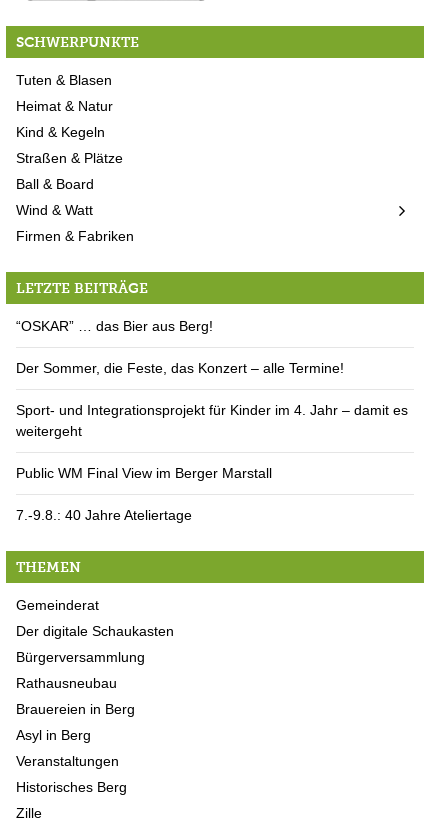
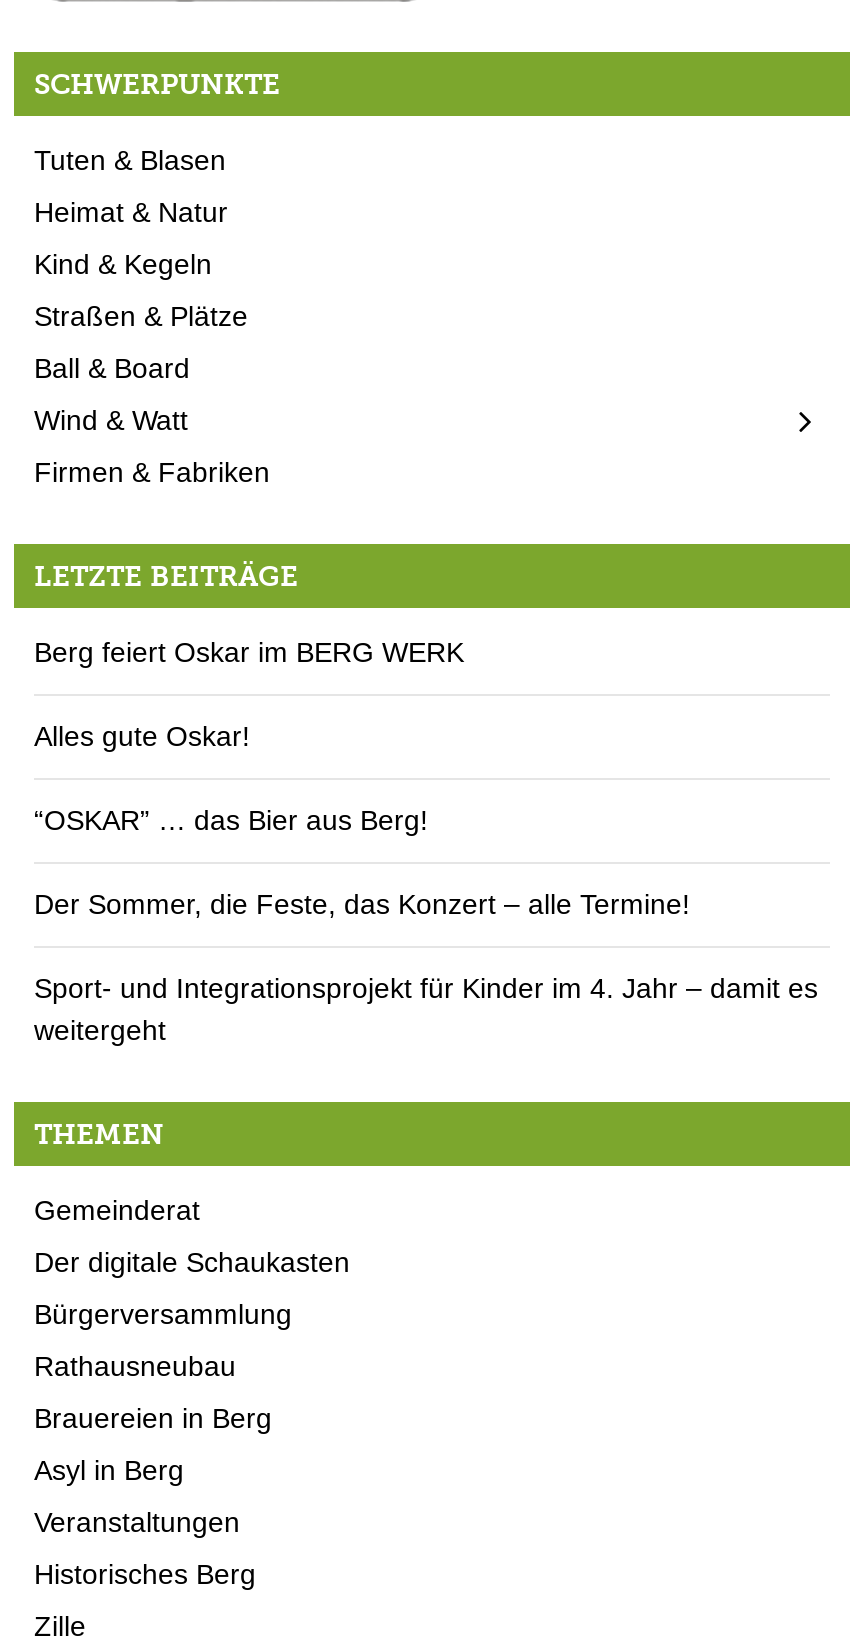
none -> [34,636,464,752] Berg feiert Oskar im BERG WERK | Alles gute Oskar!
moved [16,318,408,439] -> [34,804,818,1046]: “OSKAR” … das Bier aus Berg! | Der Sommer, die Feste, das Konzert – alle Termine! | Sport- und Integrationsprojekt für Kinder im 4. Jahr – damit es | weitergeht
[16,465,272,523] Public WM Final View im Berger Marstall | 7.-9.8.: 40 Jahre Ateliertage -> none

